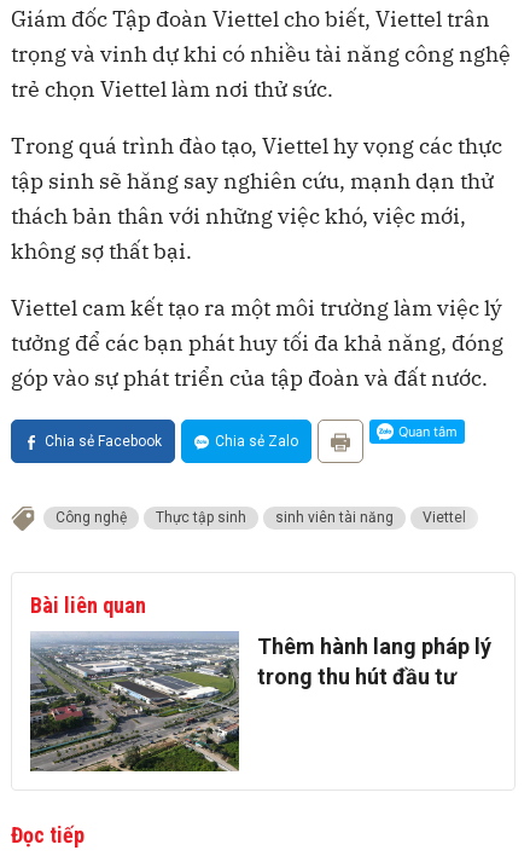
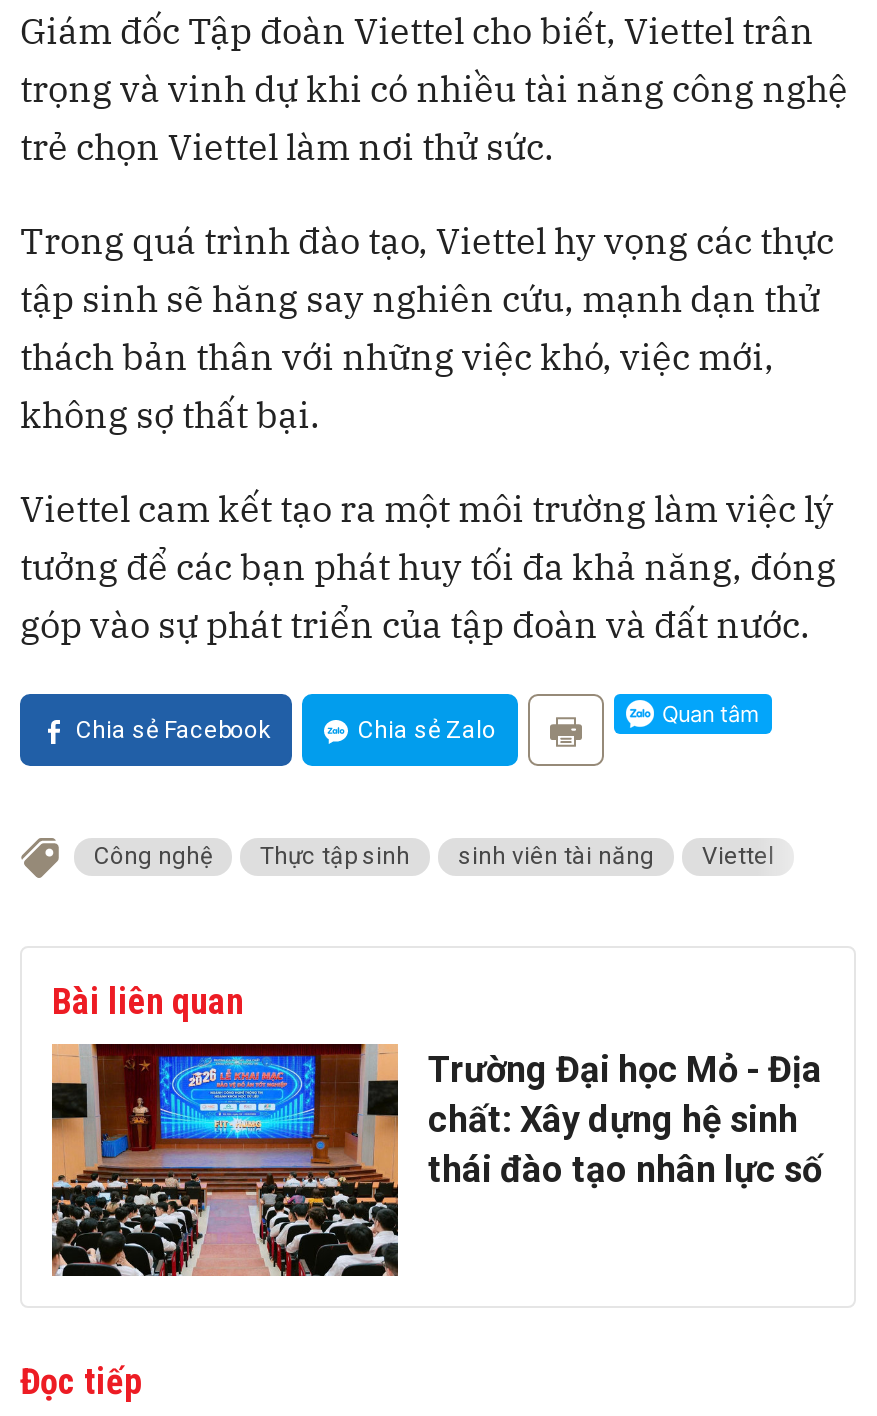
[29,631,491,773] [image] | Thêm hành lang pháp lý | trong thu hút đầu tư -> [50,1042,822,1278] [image] | Trường Đại học Mỏ - Địa | chất: Xây dựng hệ sinh | thái đào tạo nhân lực số

